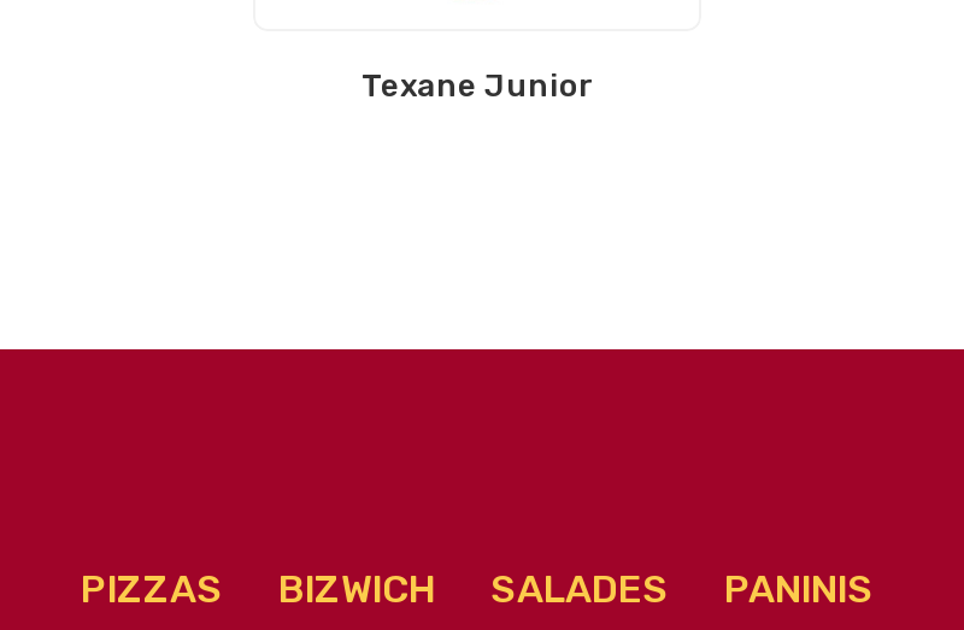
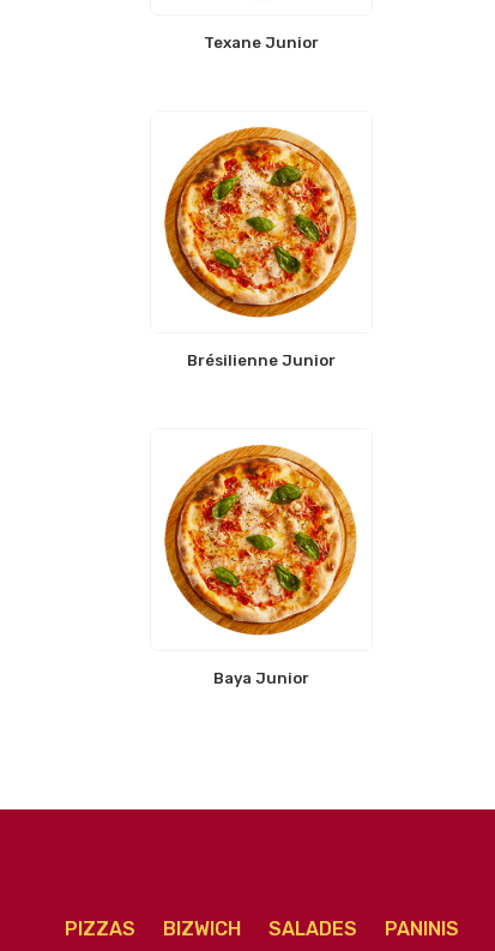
none -> [163,126,357,369] [image] | Brésilienne Junior
none -> [163,444,357,687] [image] | Baya Junior

